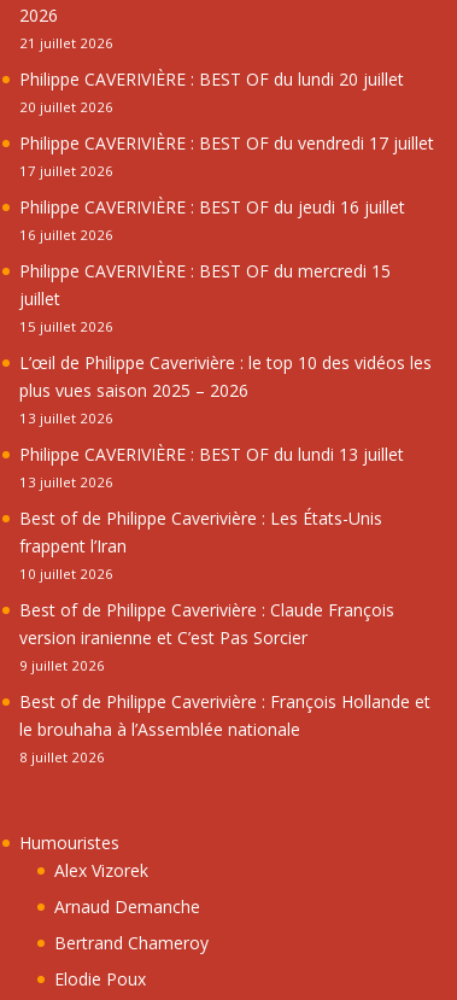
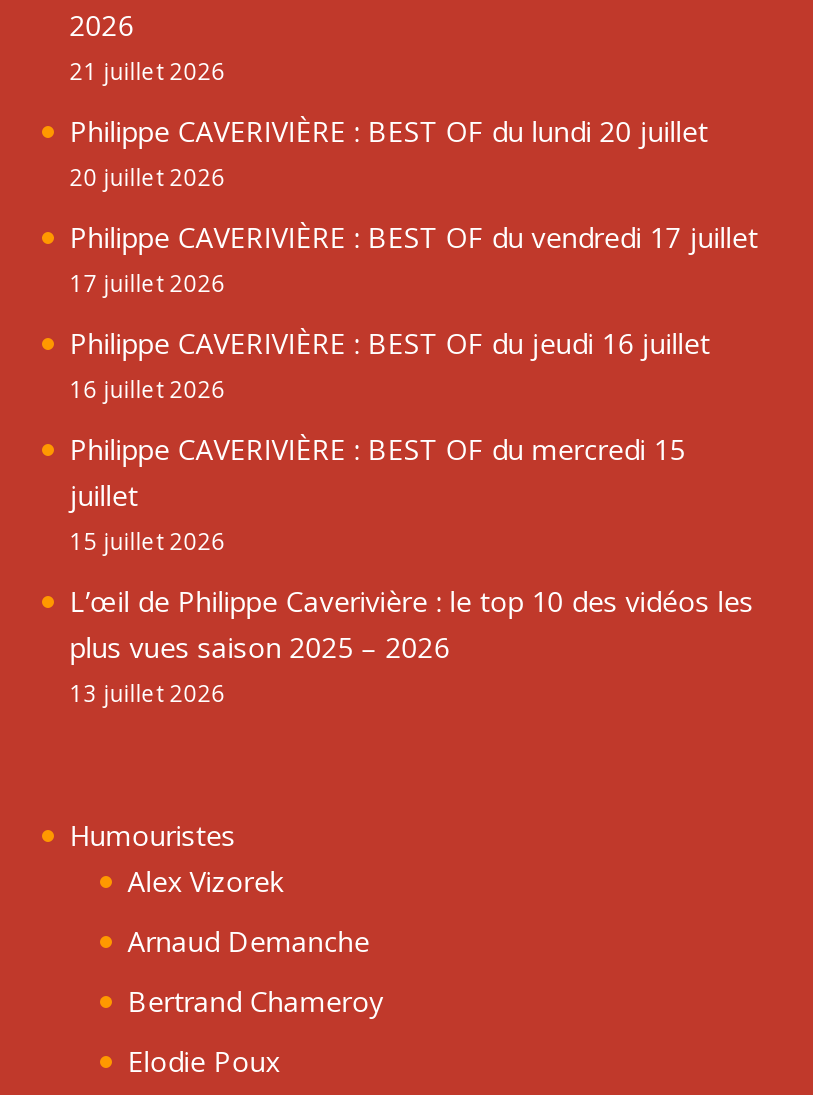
[19,442,430,766] Philippe CAVERIVIÈRE : BEST OF du lundi 13 juillet | 13 juillet 2026 | Best of de Philippe Caverivière : Les États-Unis | frappent l’Iran | 10 juillet 2026 | Best of de Philippe Caverivière : Claude François | version iranienne et C’est Pas Sorcier | 9 juillet 2026 | Best of de Philippe Caverivière : François Hollande et | le brouhaha à l’Assemblée nationale | 8 juillet 2026 -> none

